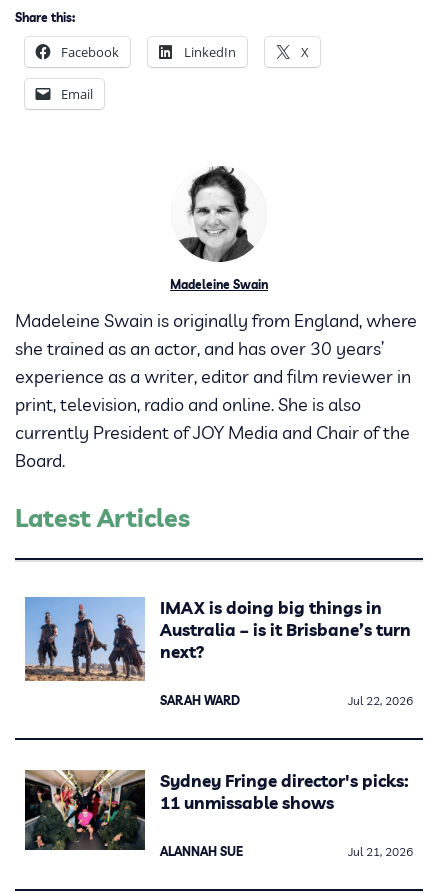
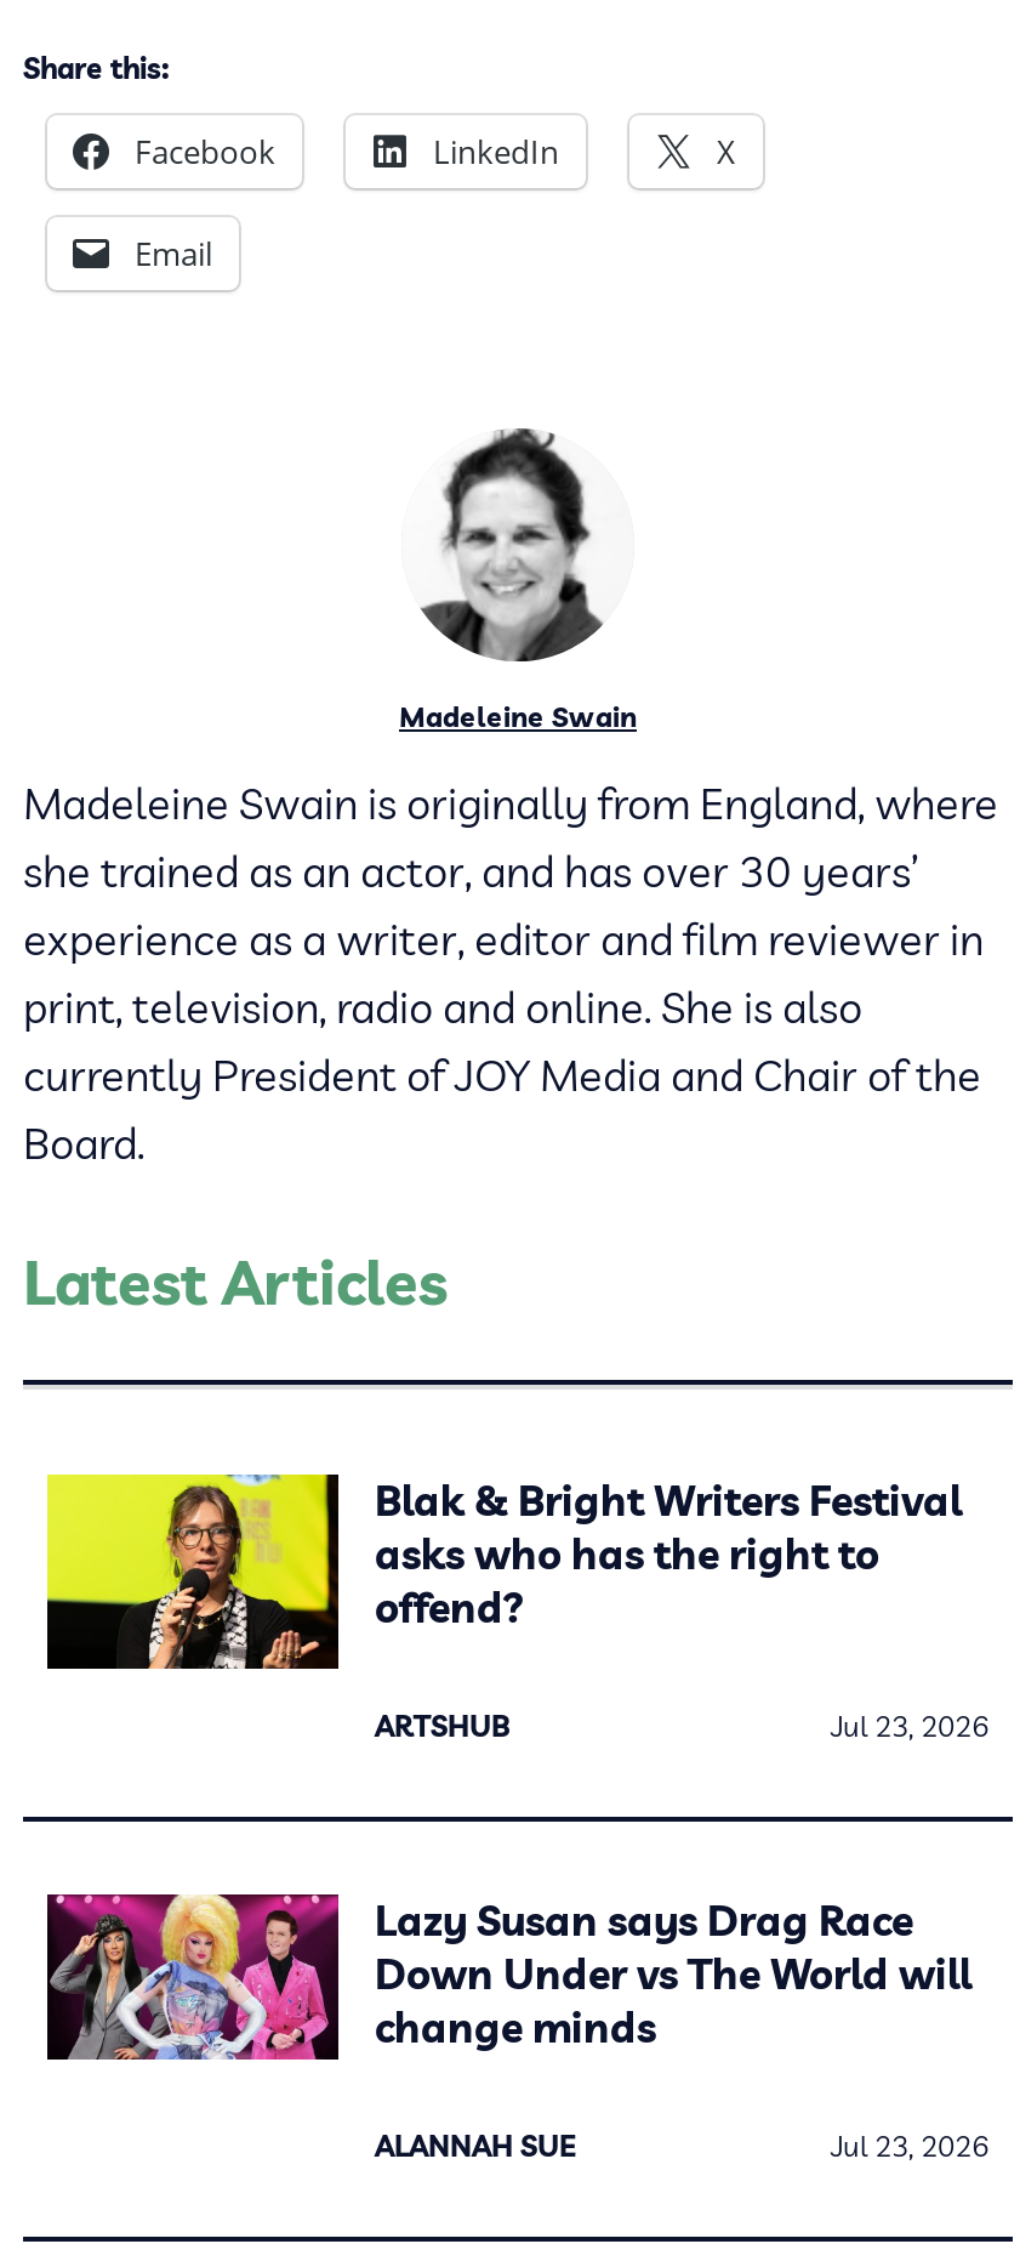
[24,596,411,682] [image] | IMAX is doing big things in | Australia – is it Brisbane’s turn | next? -> [45,1472,962,1678] [image] | Blak & Bright Writers Festival | asks who has the right to | offend?
[160,693,413,708] SARAH WARD | Jul 22, 2026 -> [375,1708,988,1744] ARTSHUB | Jul 23, 2026
[24,769,409,851] [image] | Sydney Fringe director's picks: | 11 unmissable shows -> [47,1892,971,2089] [image] | Lazy Susan says Drag Race | Down Under vs The World will | change minds
[348,844,413,859] Jul 21, 2026 -> [831,2127,988,2164] Jul 23, 2026

